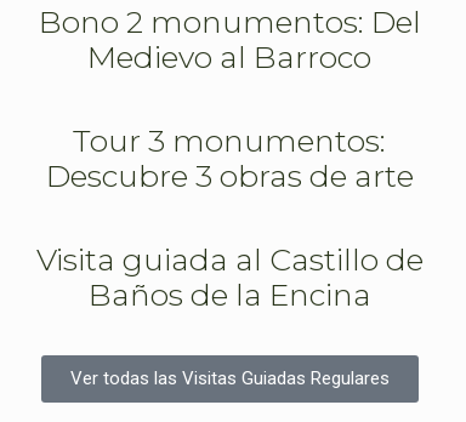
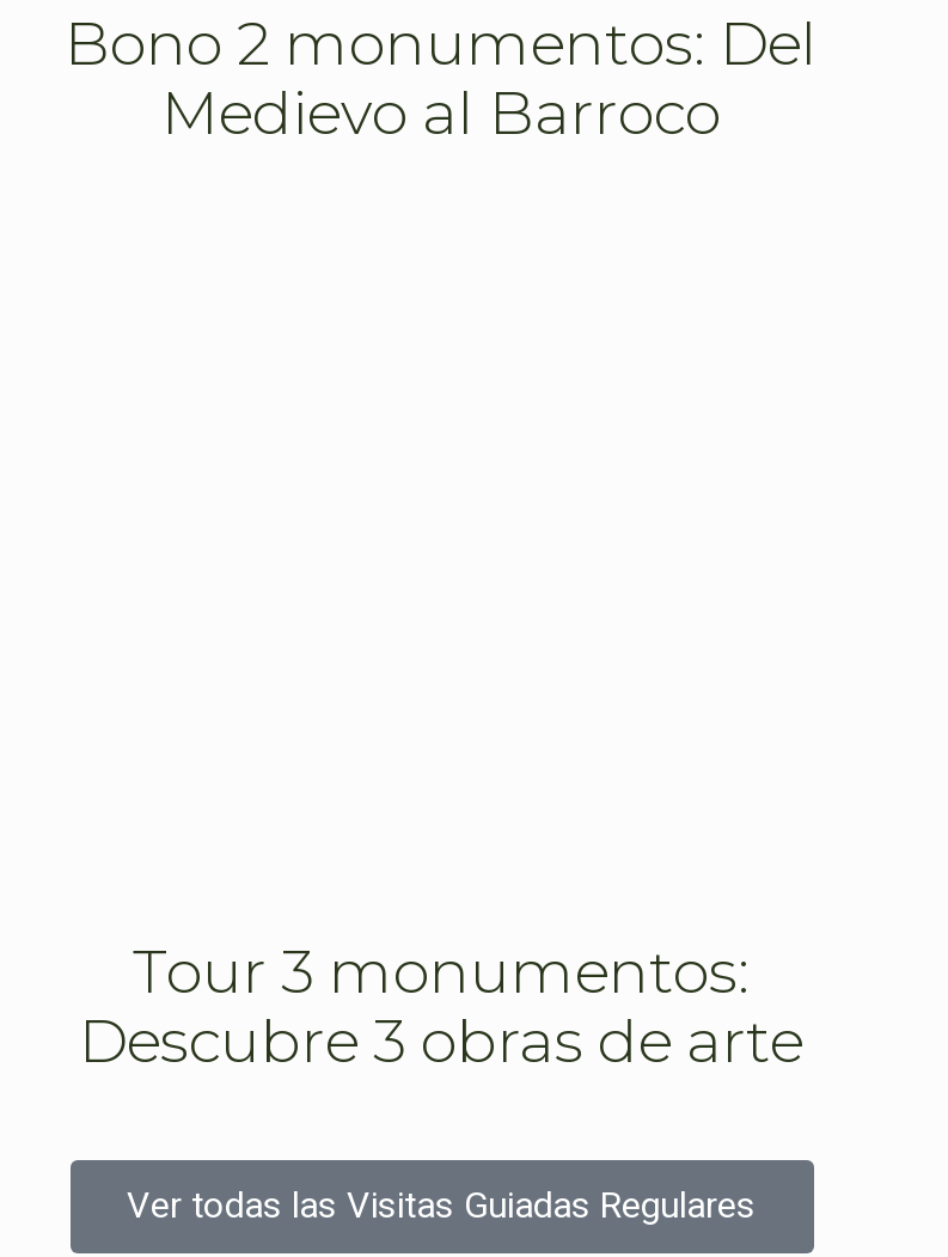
moved [46,122,413,194] -> [79,934,803,1075]: Tour 3 monumentos: | Descubre 3 obras de arte
[36,241,423,313] Visita guiada al Castillo de | Baños de la Encina -> none

